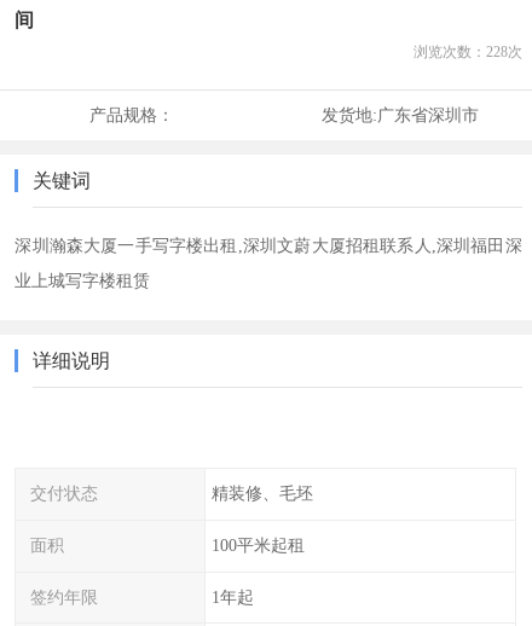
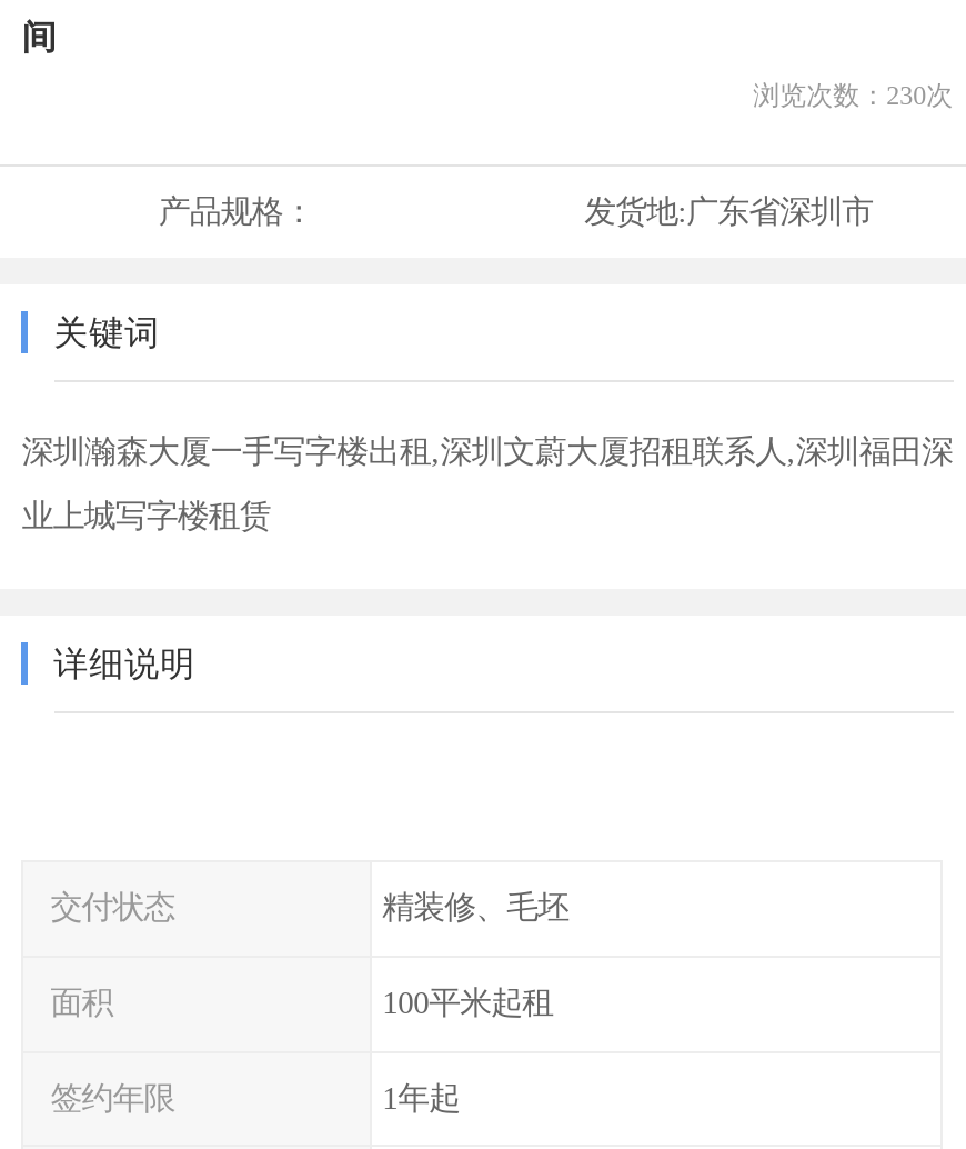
[413,44,522,61] 浏览次数：228次 -> [753,80,953,111] 浏览次数：230次

